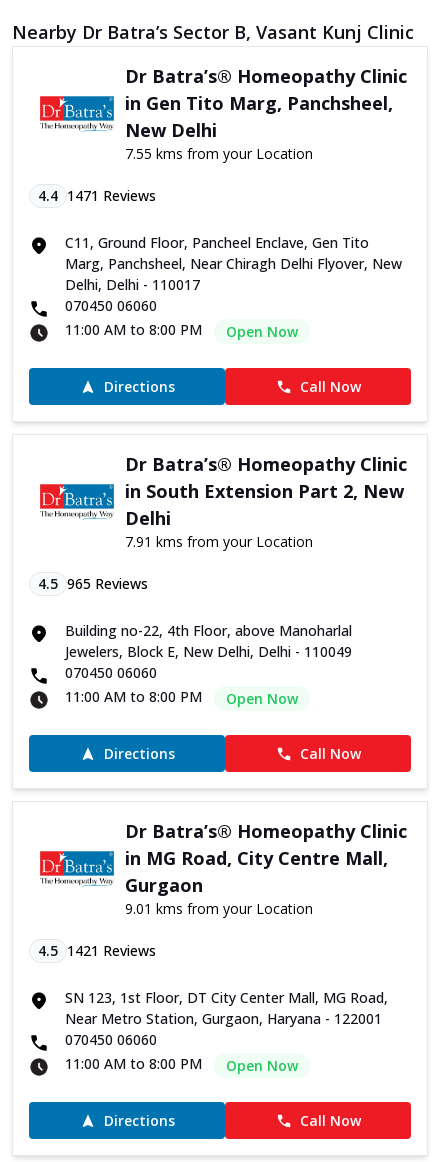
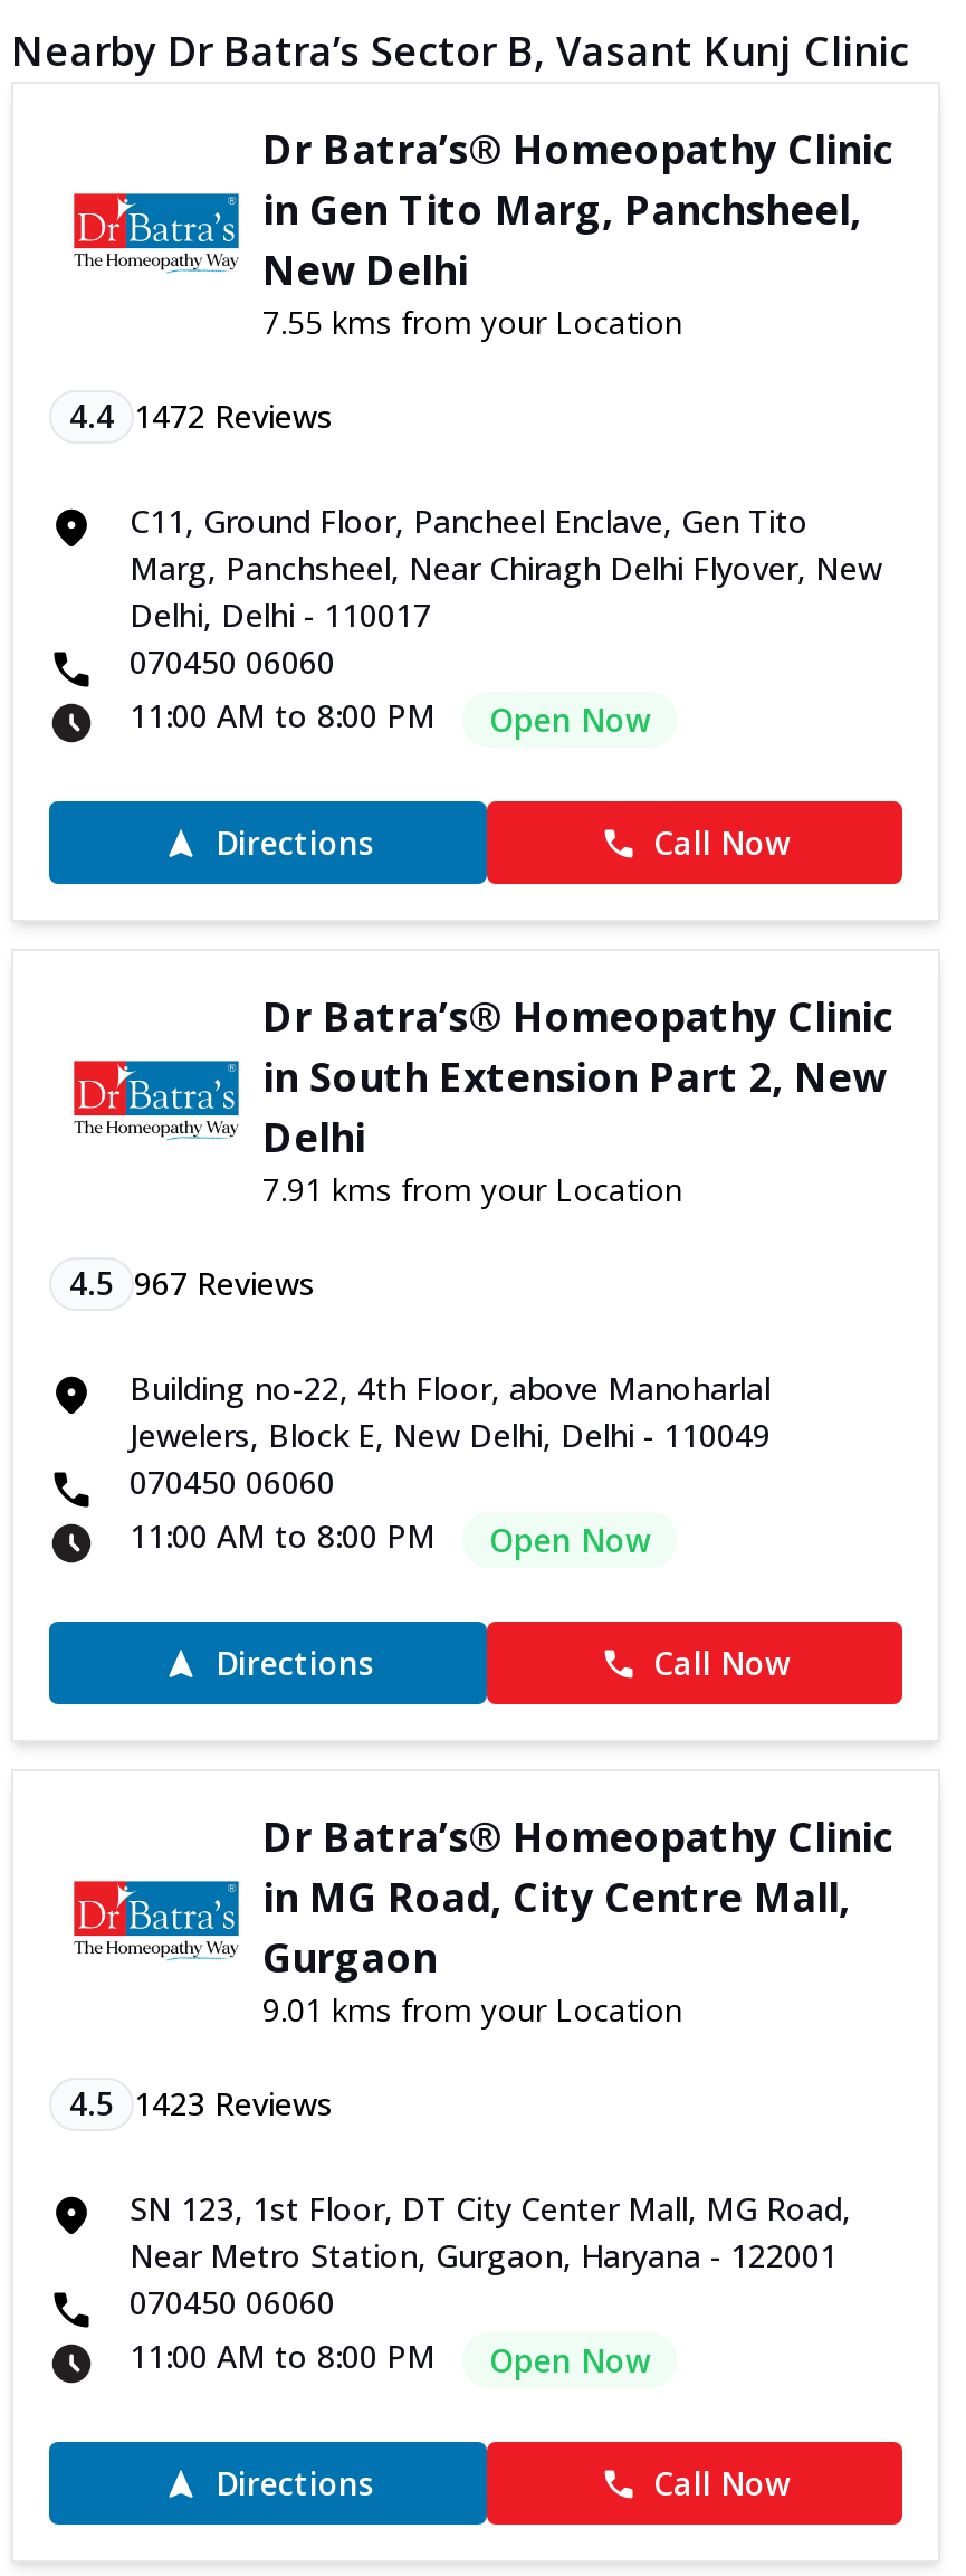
[38,186,156,205] 4.4 1471 Reviews -> [69,395,333,438] 4.4 1472 Reviews
[38,574,148,593] 4.5 965 Reviews -> [69,1262,315,1305] 4.5 967 Reviews
[38,941,156,960] 4.5 1421 Reviews -> [69,2083,333,2125] 4.5 1423 Reviews

